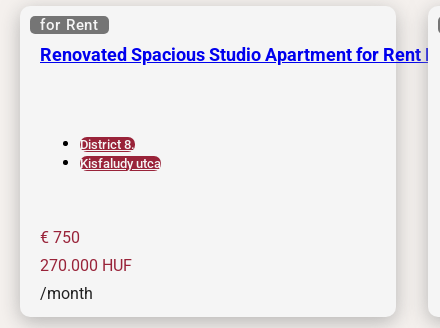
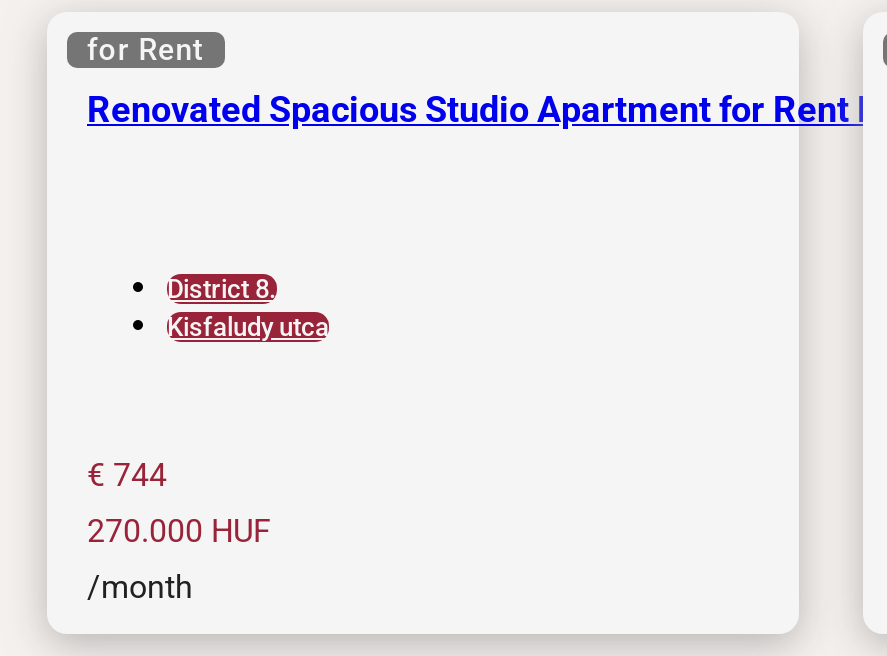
[40,228,80,247] € 750 -> [87,457,167,495] € 744

